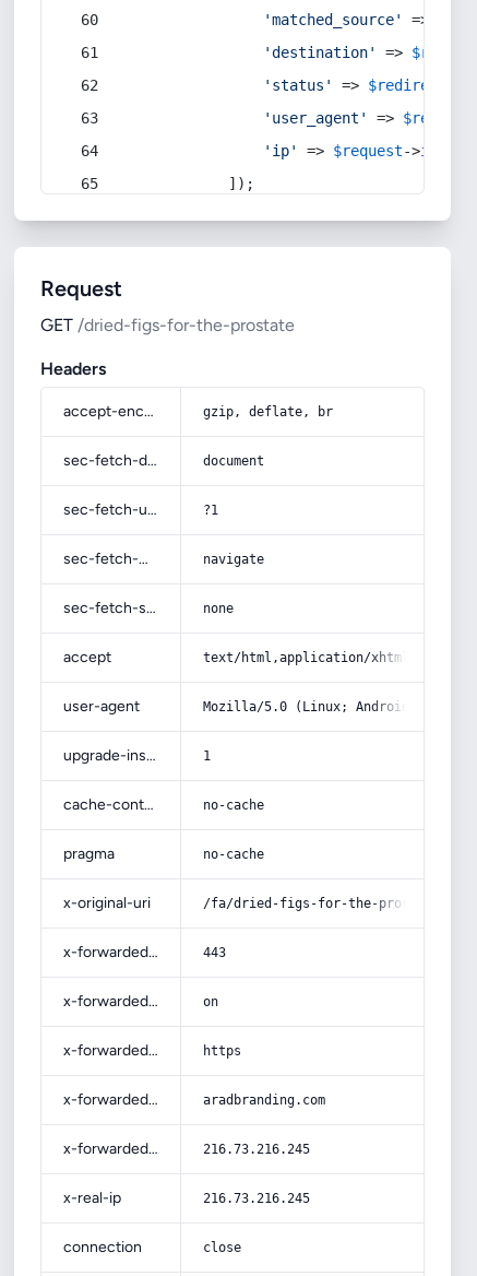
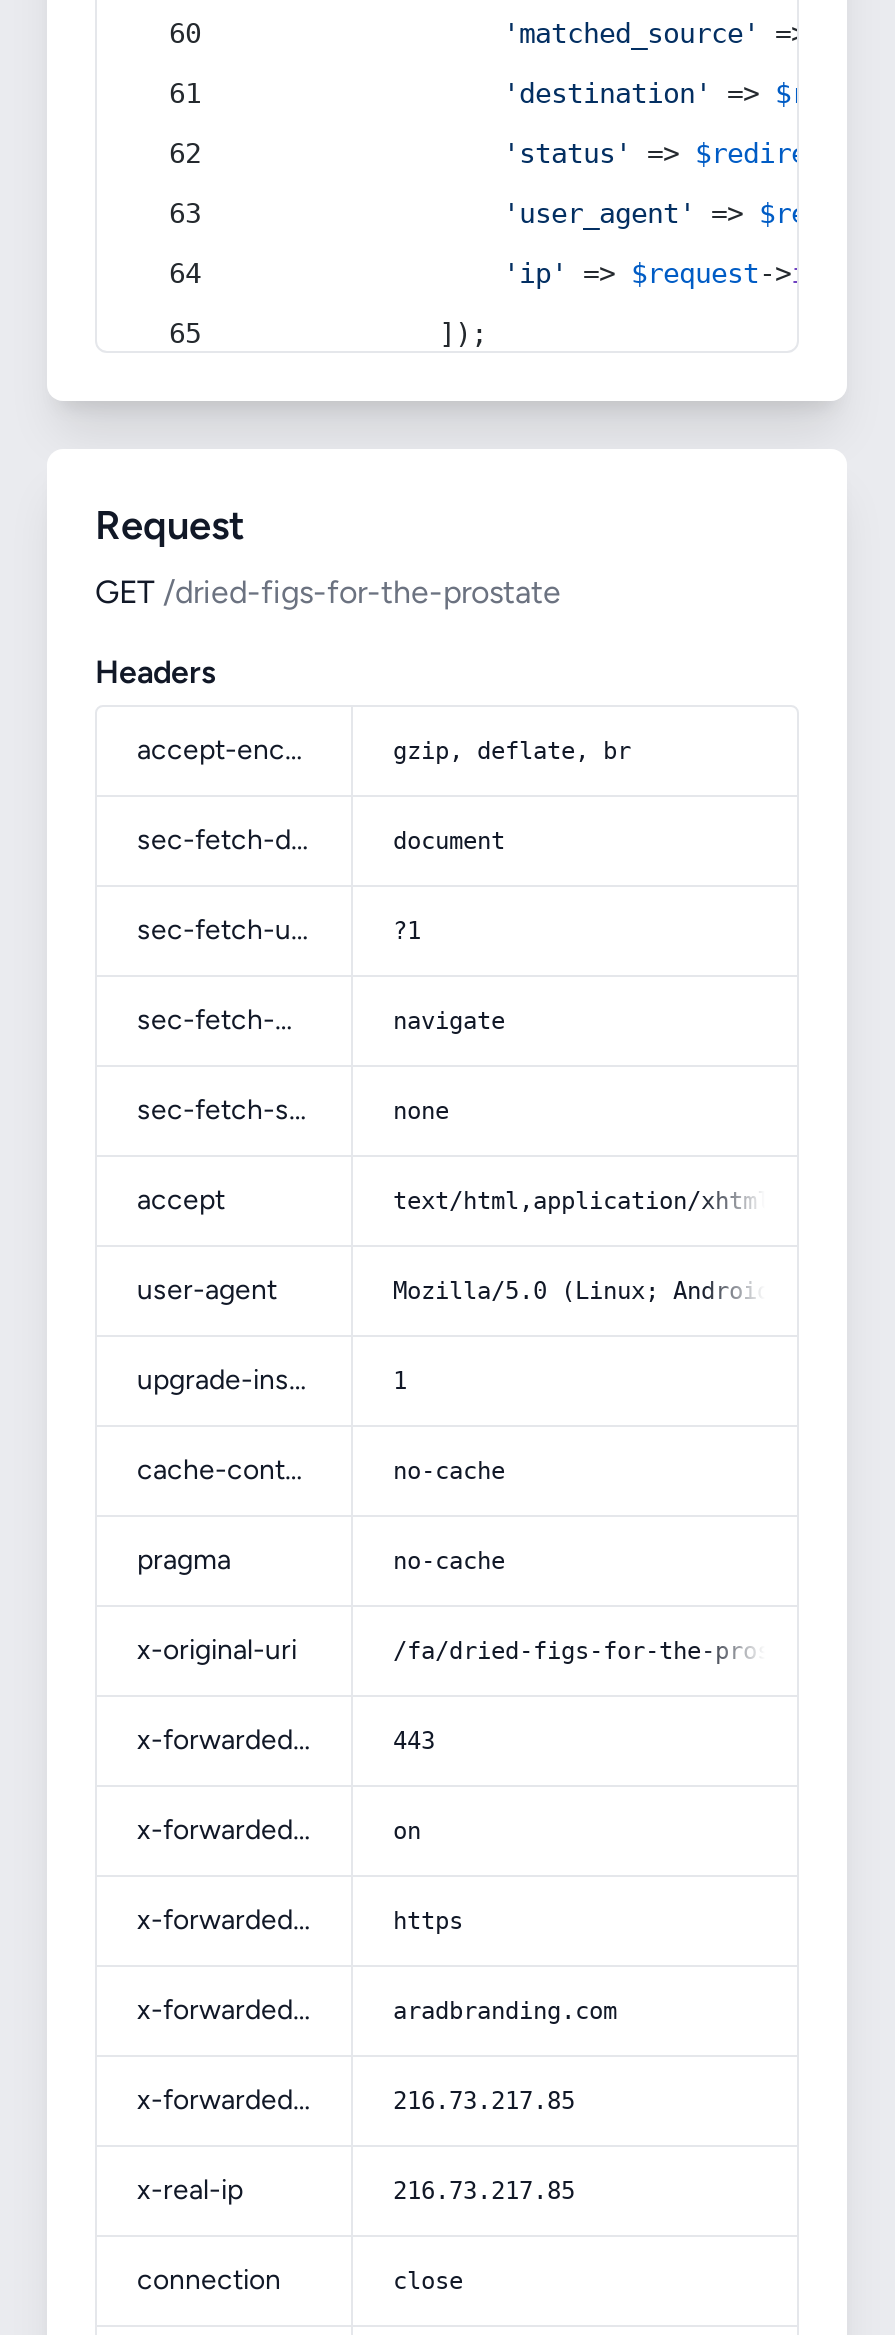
[203,1142,310,1157] 216.73.216.245 -> [393,2087,575,2115] 216.73.217.85
[203,1191,310,1206] 216.73.216.245 -> [393,2177,575,2205] 216.73.217.85

